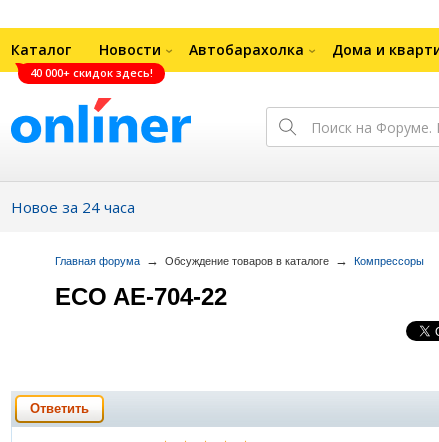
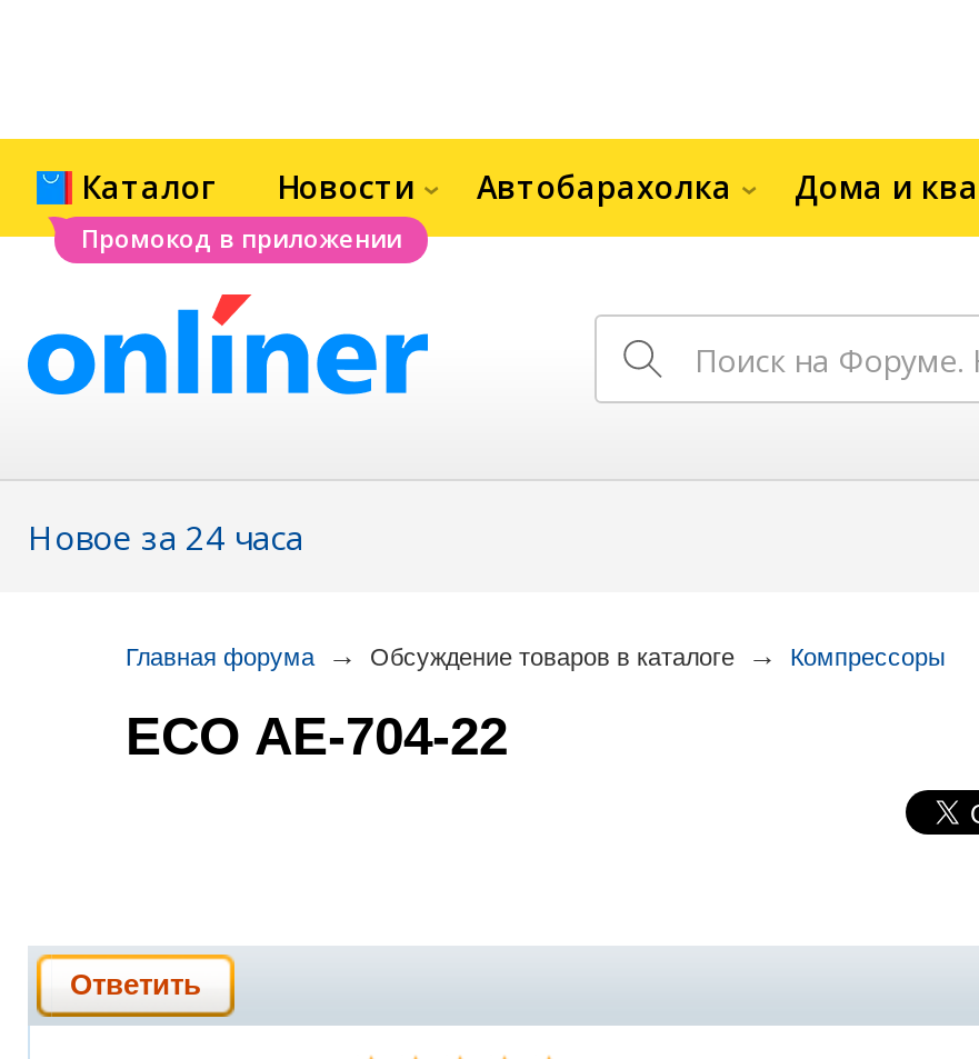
[30,65,153,80] 40 000+ скидок здесь! -> [81,221,401,254] Промокод в приложении

